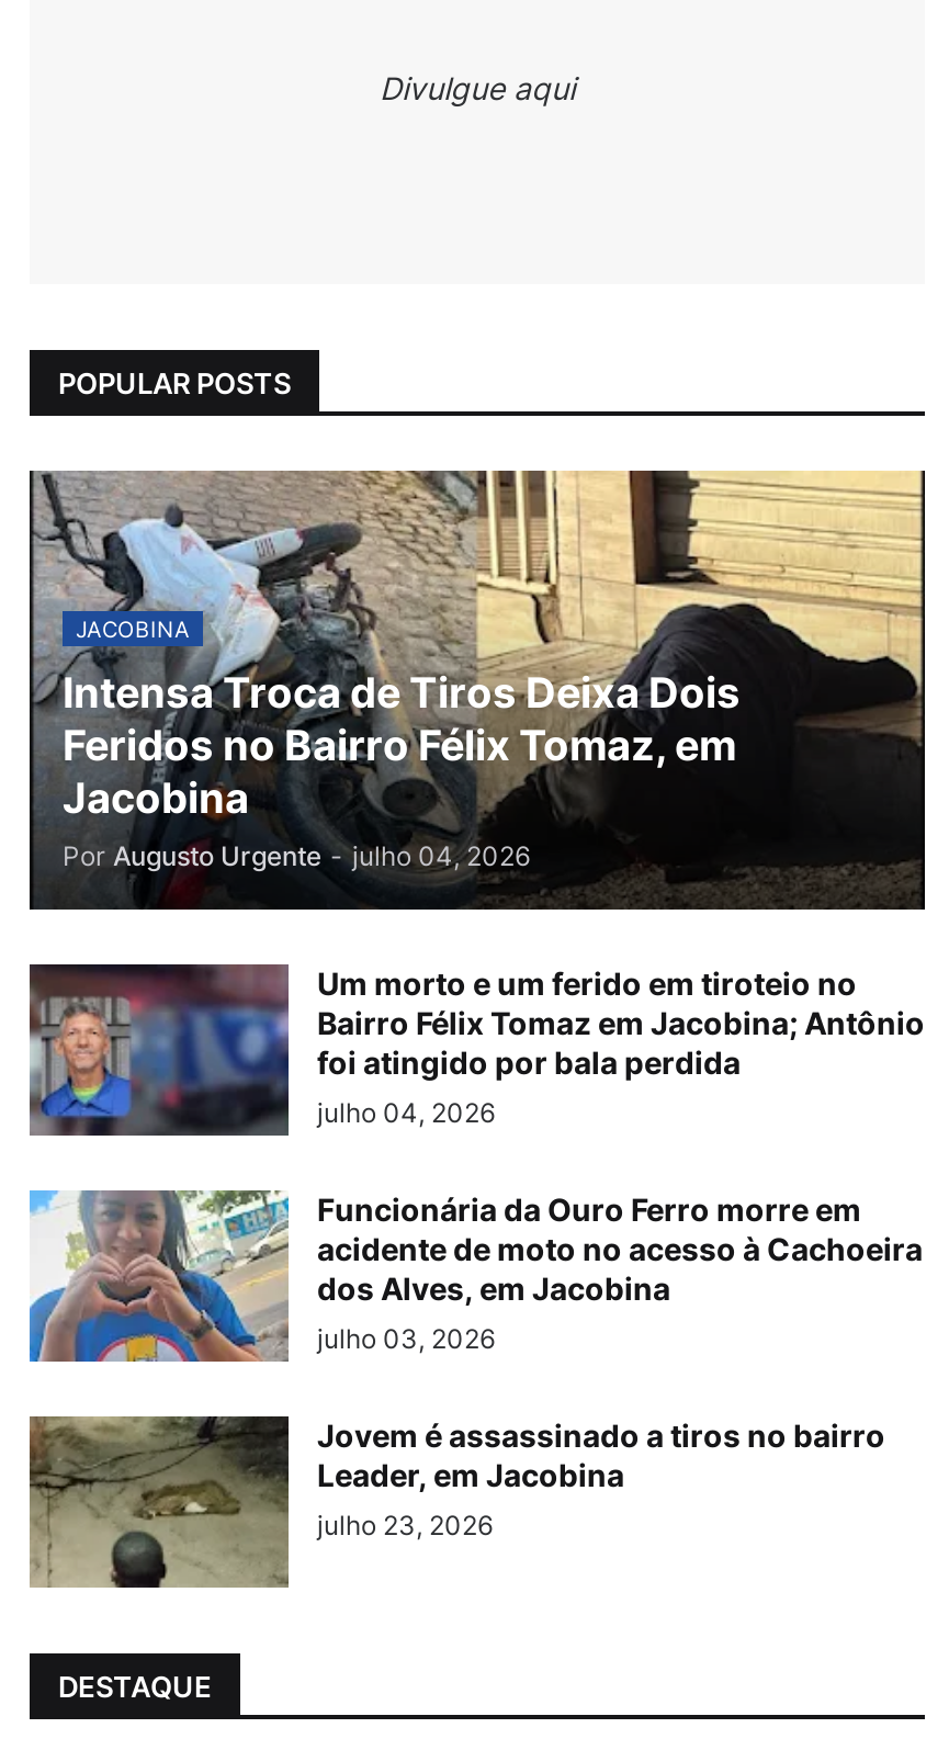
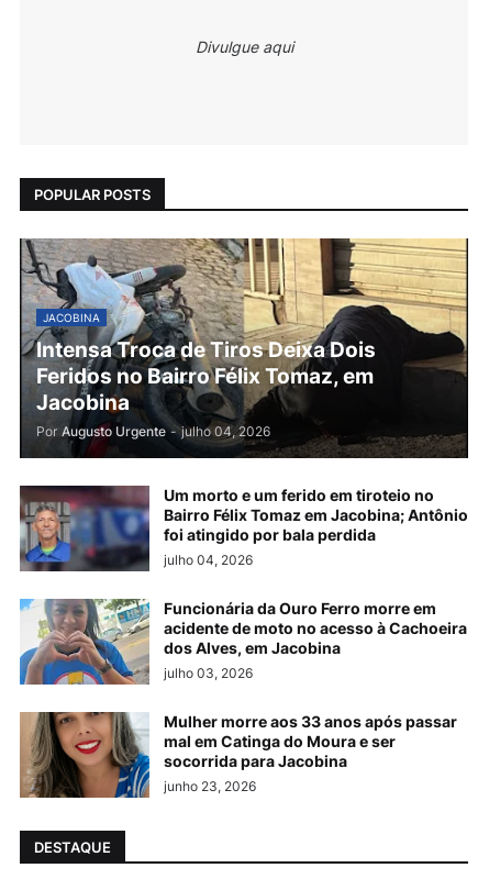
[27,1414,885,1590] [image] | Jovem é assassinado a tiros no bairro | Leader, em Jacobina | julho 23, 2026 -> [19,712,457,799] [image] | Mulher morre aos 33 anos após passar | mal em Catinga do Moura e ser | socorrida para Jacobina | junho 23, 2026

